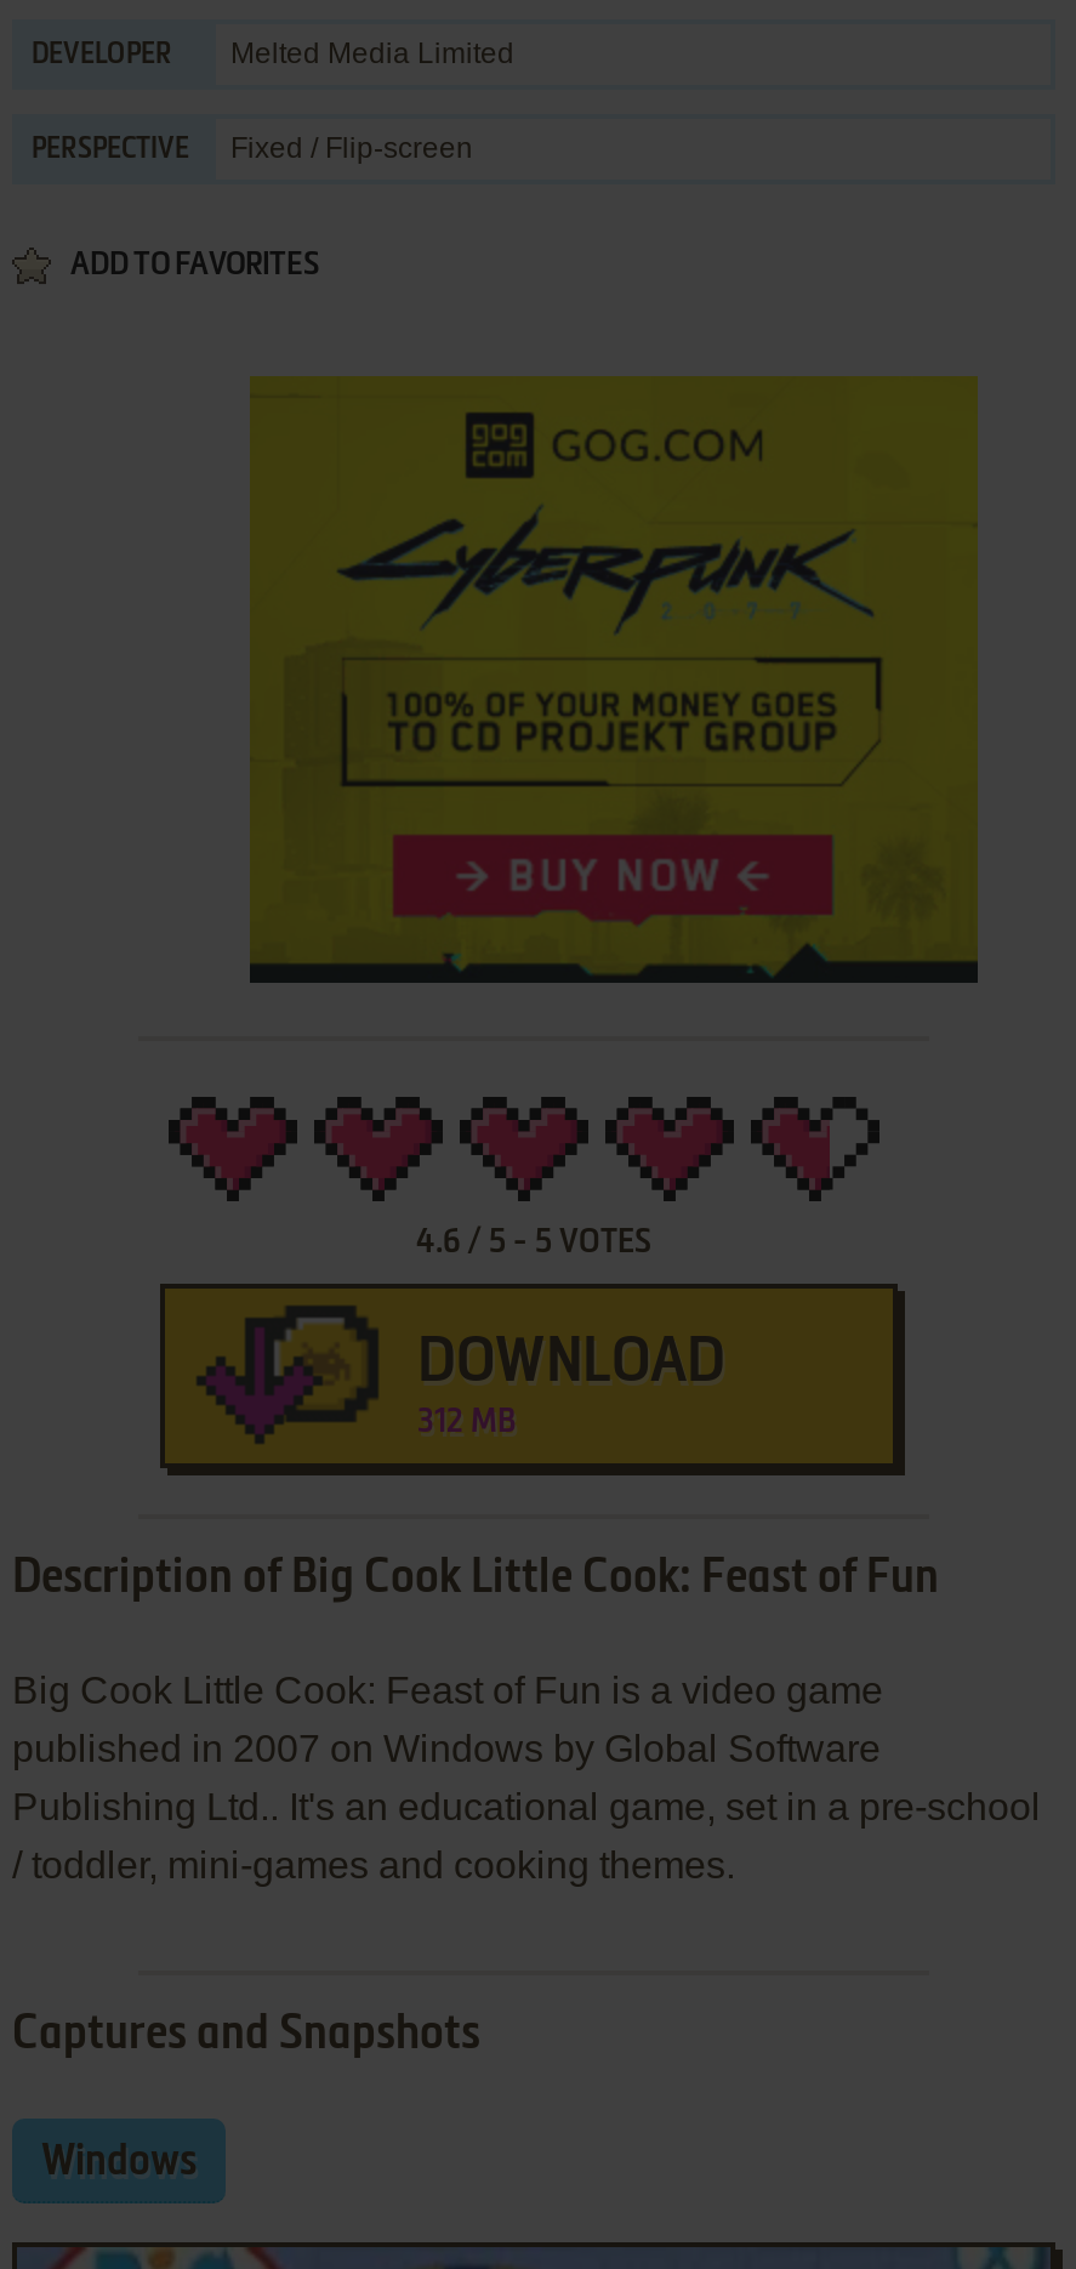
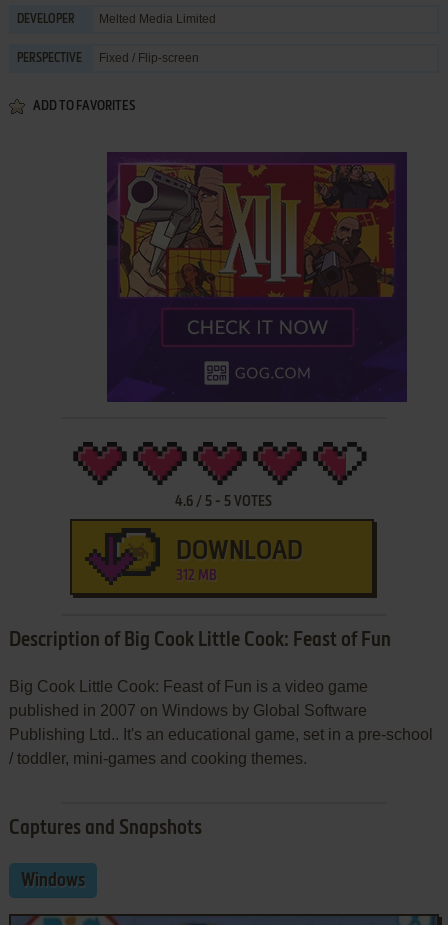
[247,374,980,985] [image] -> [106,151,408,403] [image]

